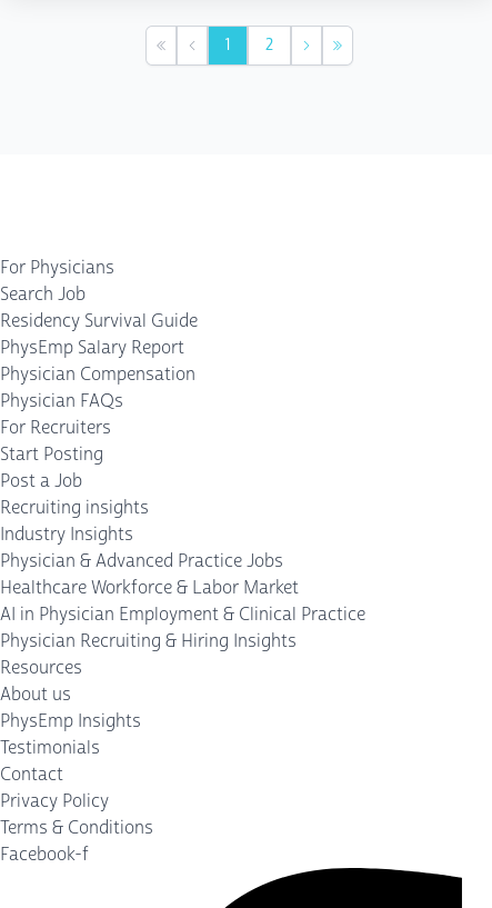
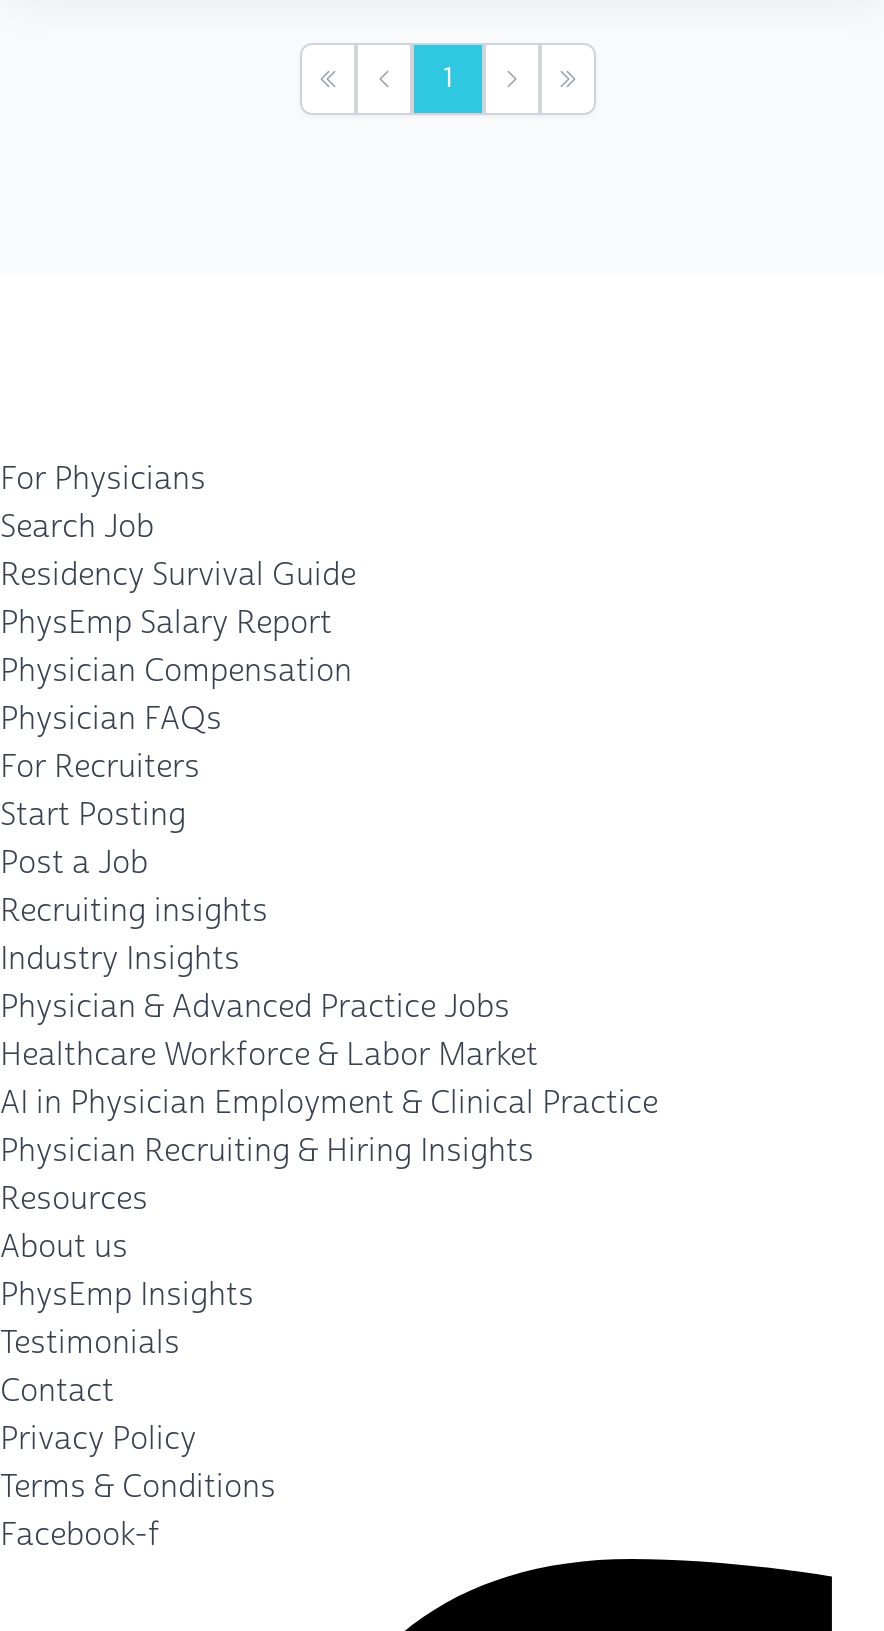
[265,34,273,56] 2 -> none

